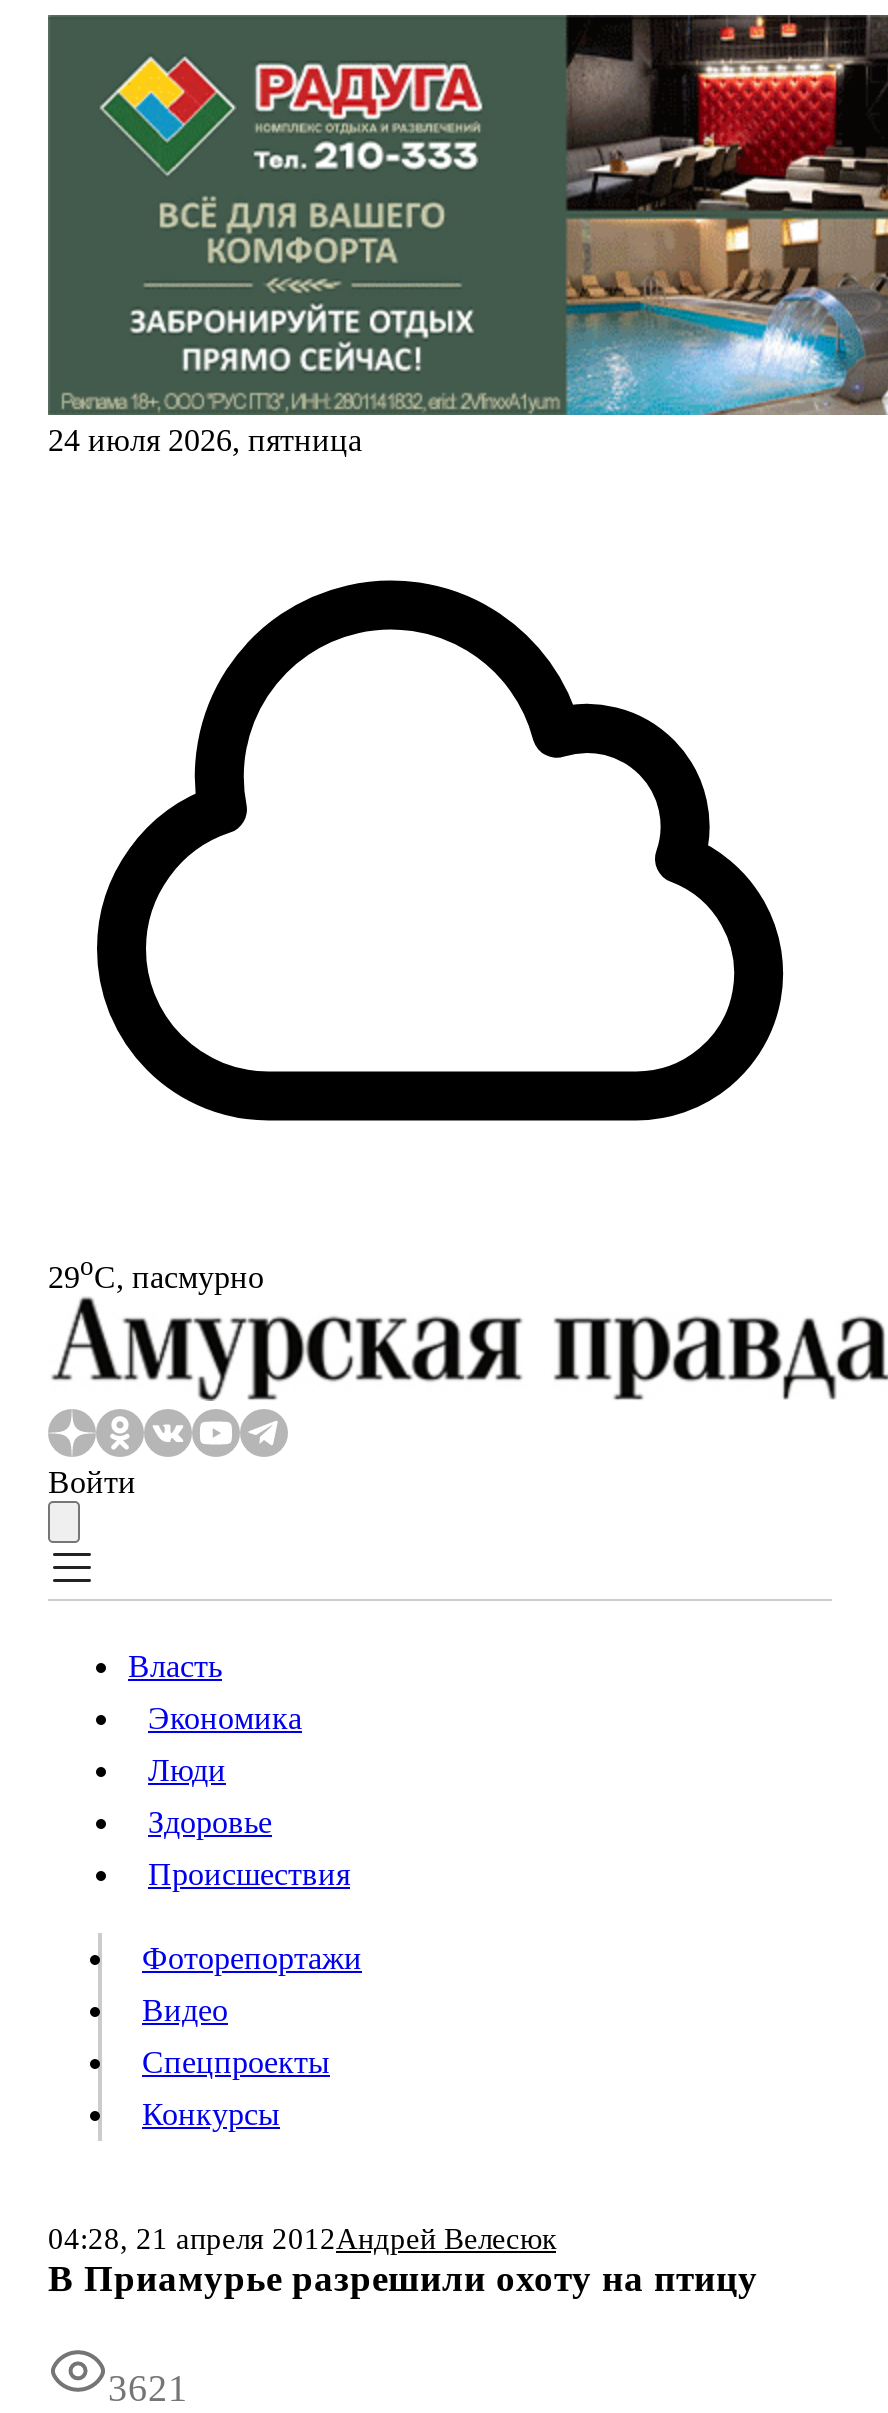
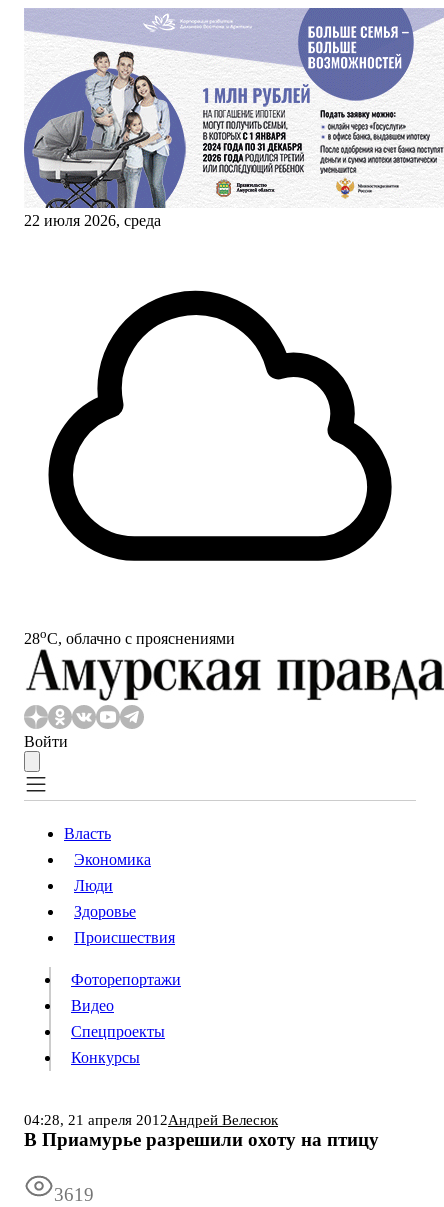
[46,13,882,457] [image] | 24 июля 2026, пятница -> [24,7,441,229] [image] | 22 июля 2026, среда
[48,1251,264,1294] 29oС, пасмурно -> [24,626,235,647] 28oС, облачно с прояснениями
[108,2368,188,2410] 3621 -> [54,1184,94,1205] 3619

